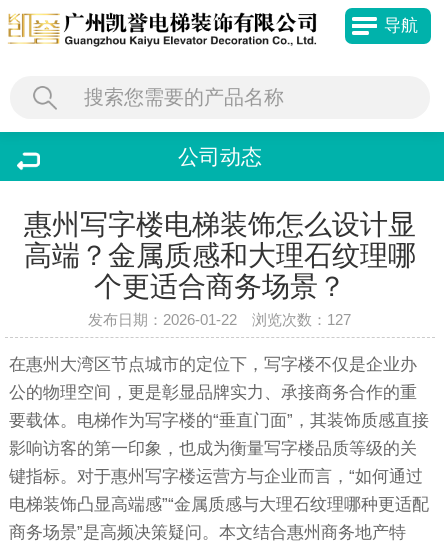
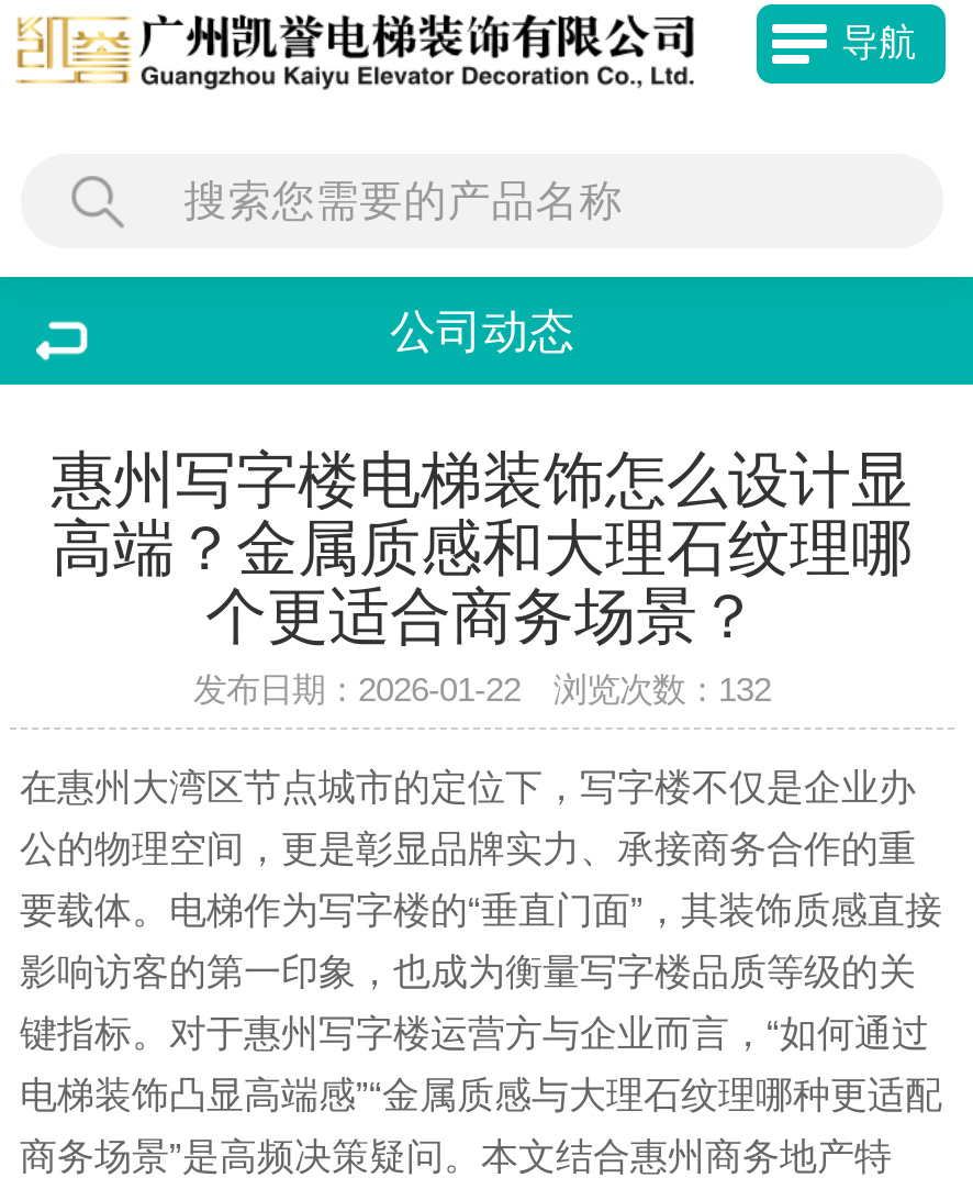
[88,311,351,328] 发布日期：2026-01-22 浏览次数：127 -> [193,670,771,708] 发布日期：2026-01-22 浏览次数：132

